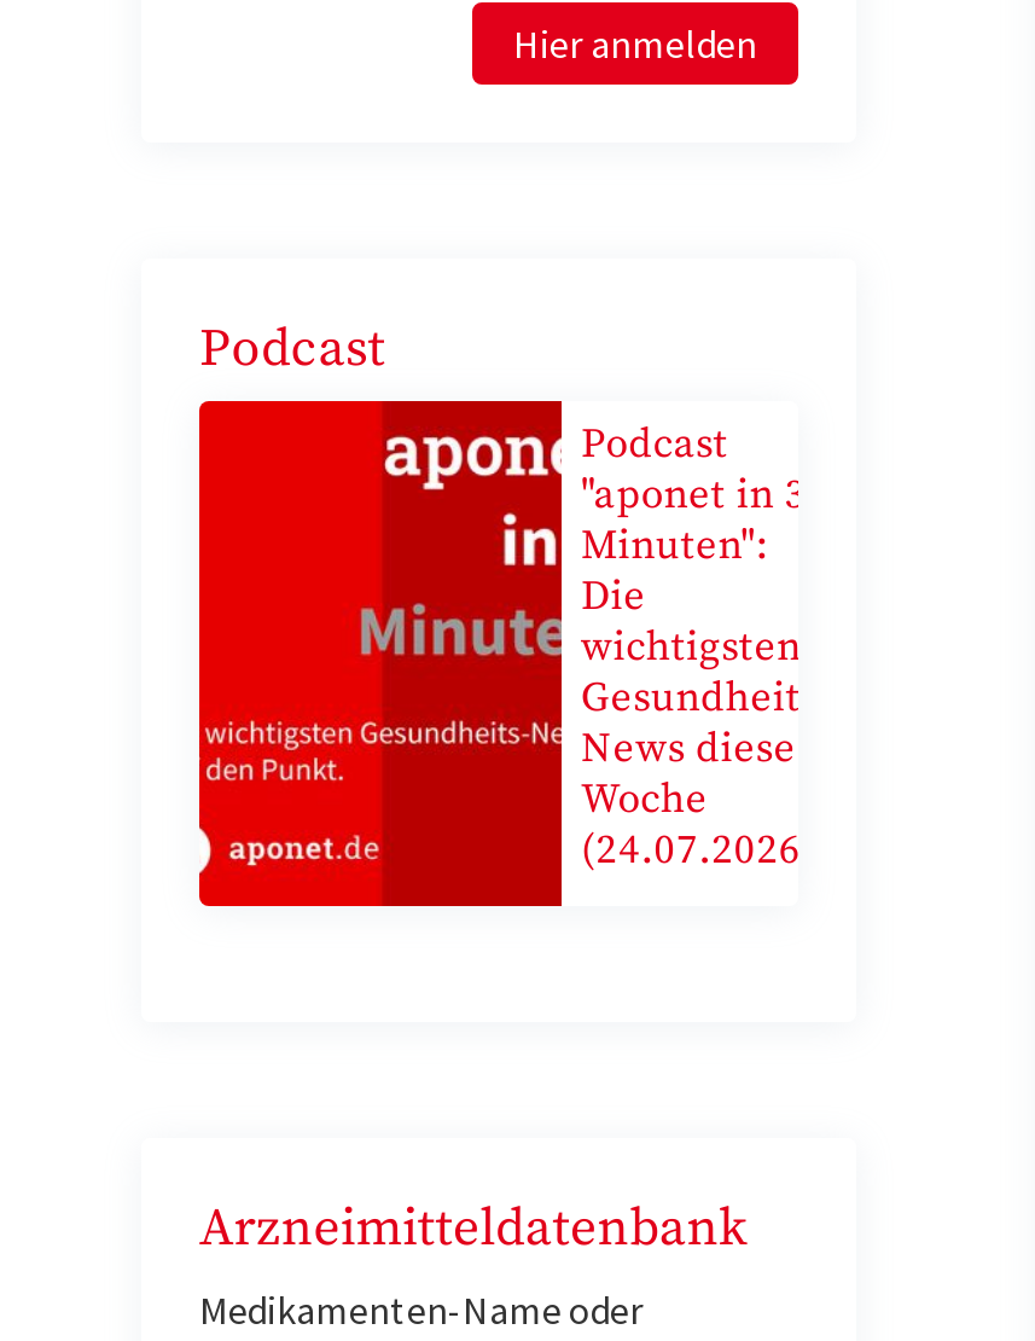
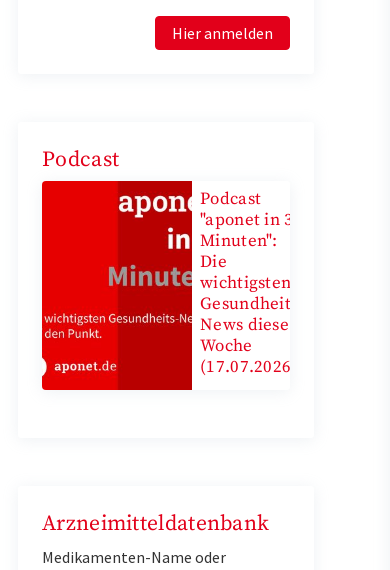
[581,823,817,876] (24.07.2026) -> [200,355,298,377] (17.07.2026)

